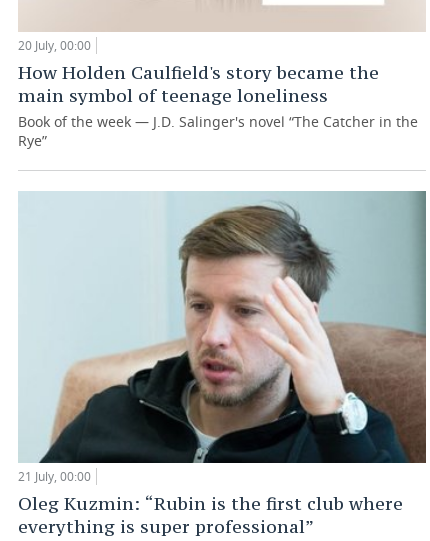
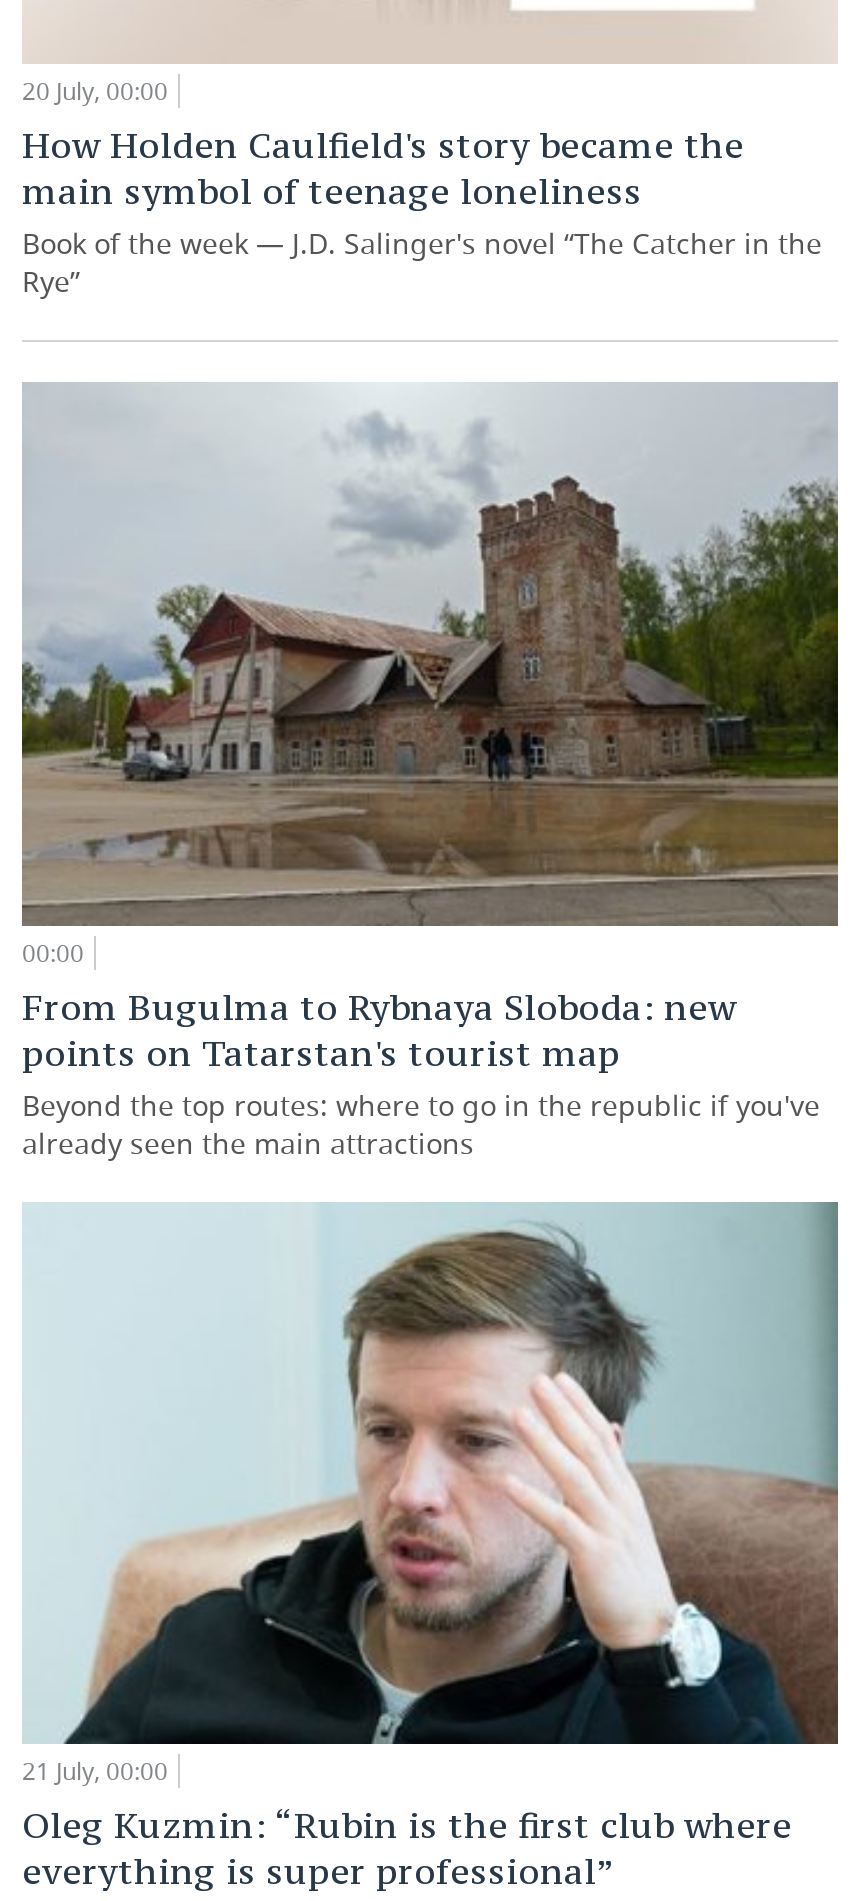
none -> [20,384,840,1162] [image] | 00:00 | From Bugulma to Rybnaya Sloboda: new | points on Tatarstan's tourist map | Beyond the top routes: where to go in the republic if you've | already seen the main attractions

